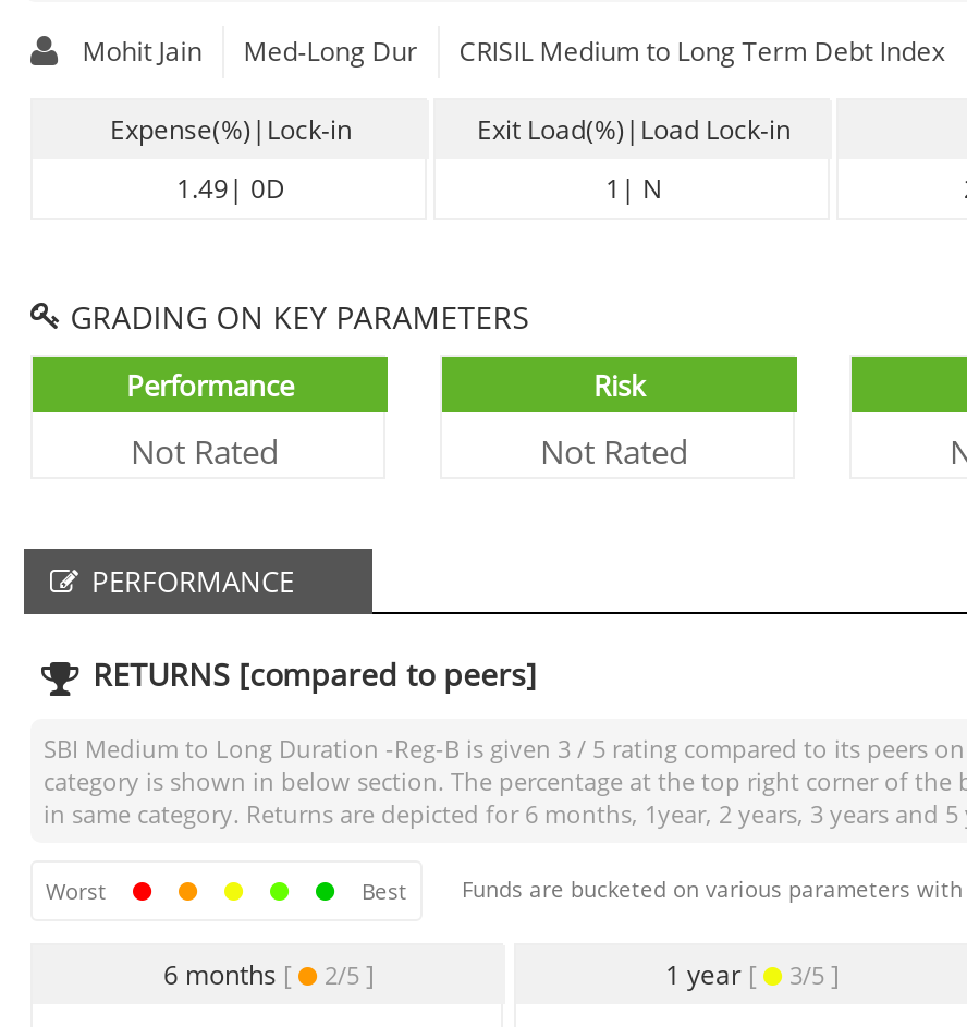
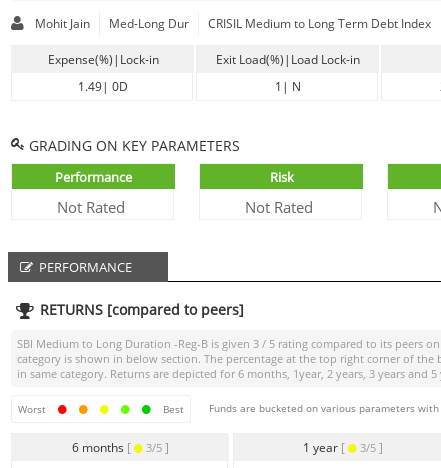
[163,956,375,993] 6 months [ 2/5] -> [72,439,169,456] 6 months [ 3/5]

